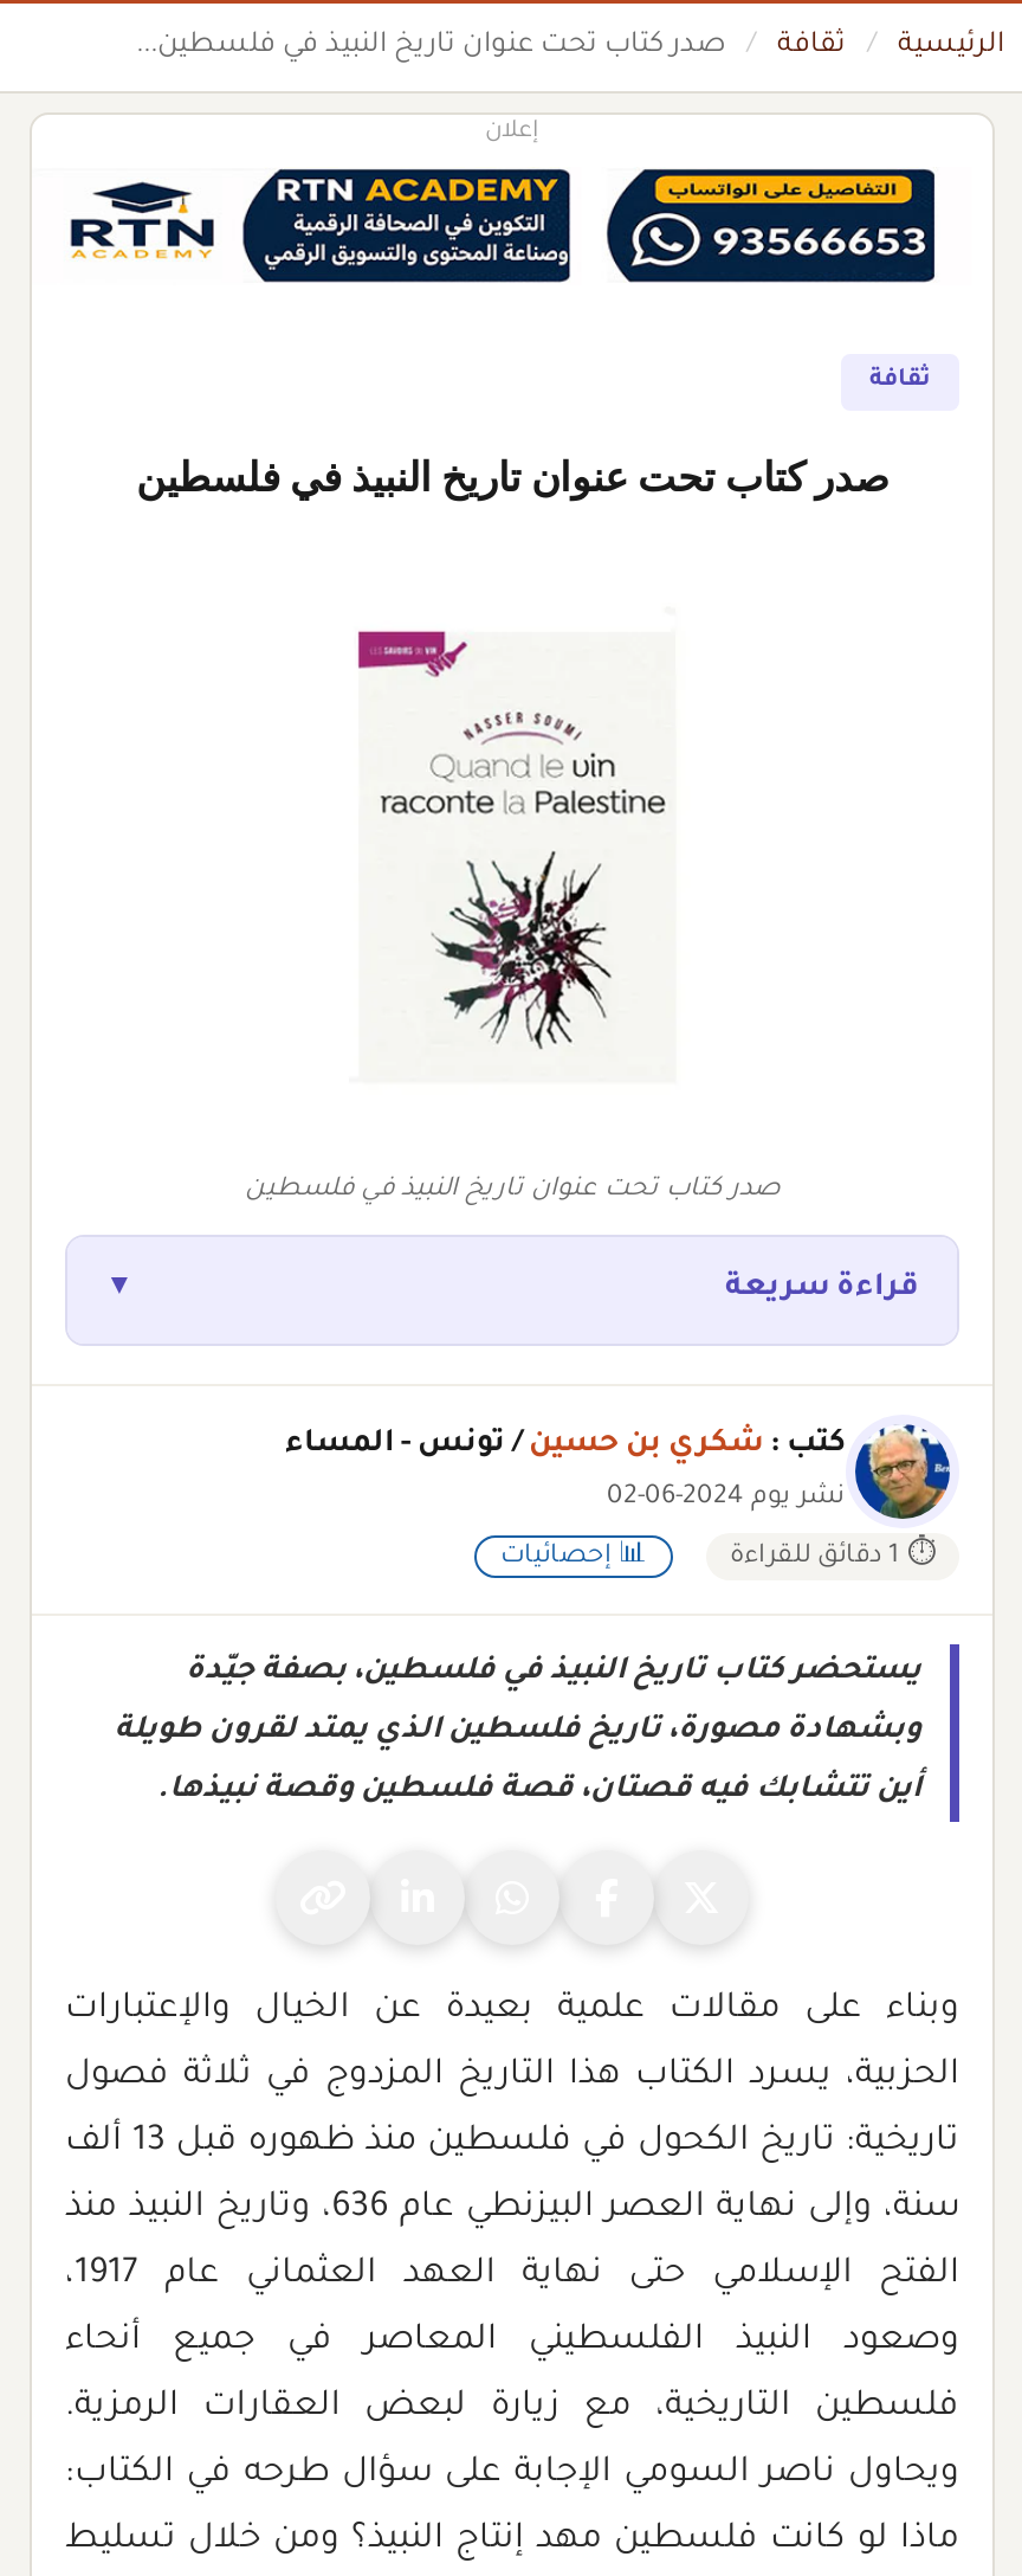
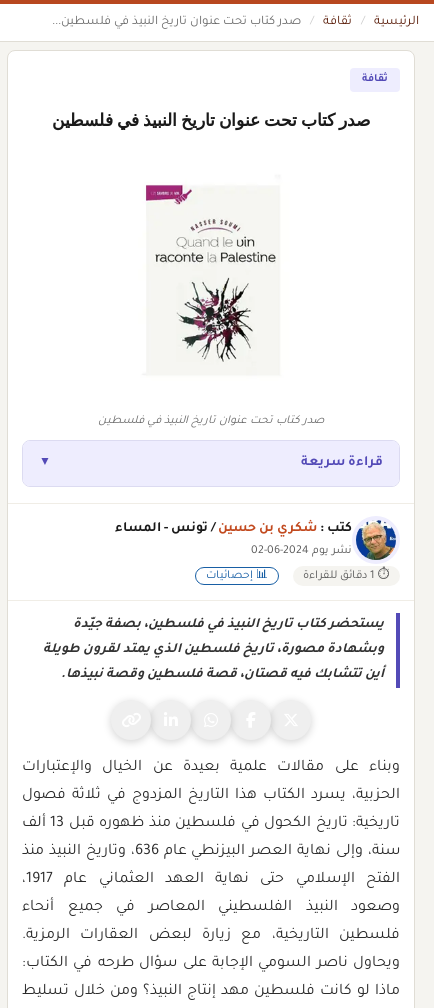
[485,120,539,146] إعلان -> none
[67,179,216,262] [image] -> none
[240,167,574,285] [image] -> none
[604,167,938,285] [image] -> none

